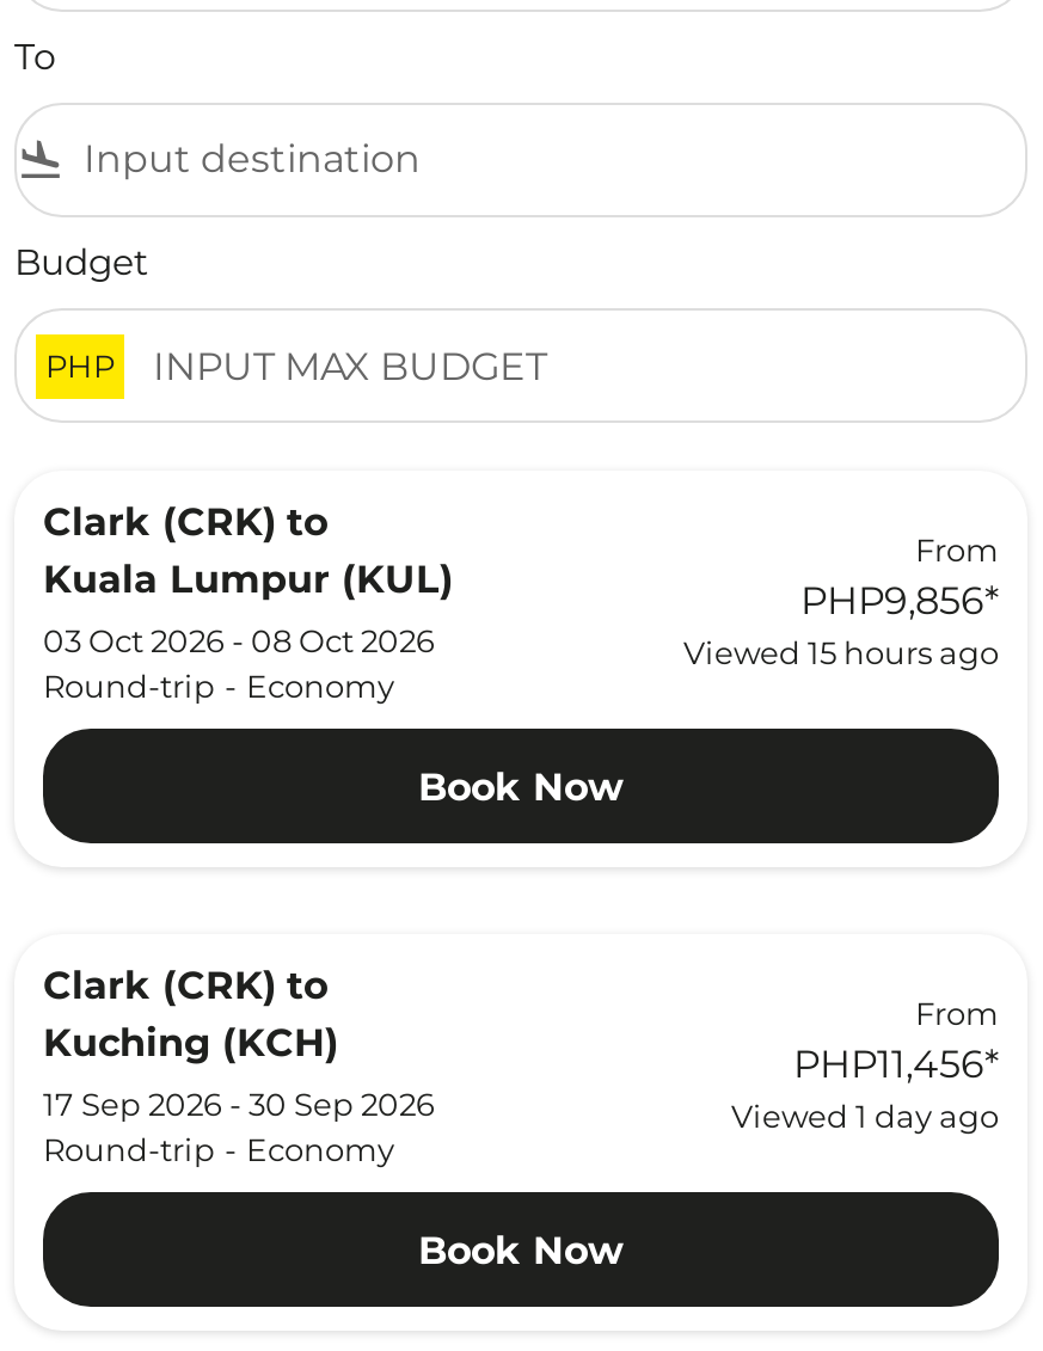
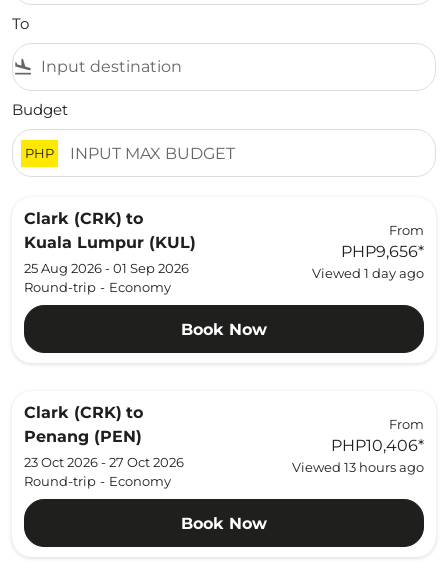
[683,578,999,671] PHP9,856* | Viewed 15 hours ago -> [341,242,424,261] PHP9,656*
[43,621,435,659] 03 Oct 2026 - 08 Oct 2026 -> [24,260,189,276] 25 Aug 2026 - 01 Sep 2026
[43,1020,435,1123] Kuching (KCH) | 17 Sep 2026 - 30 Sep 2026 -> [24,427,184,470] Penang (PEN) | 23 Oct 2026 - 27 Oct 2026
[793,1042,999,1087] PHP11,456* -> [292,436,424,475] PHP10,406* | Viewed 13 hours ago
moved [731,1097,999,1135] -> [312,265,424,281]: Viewed 1 day ago

